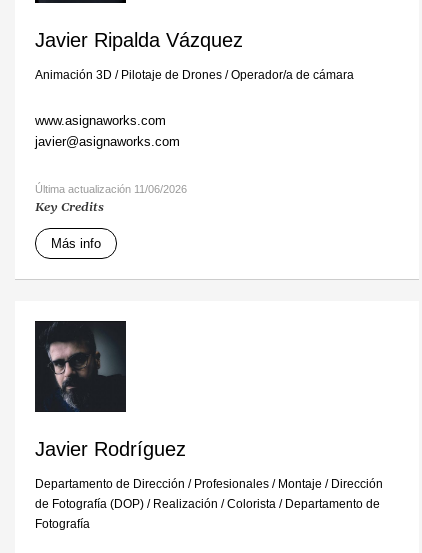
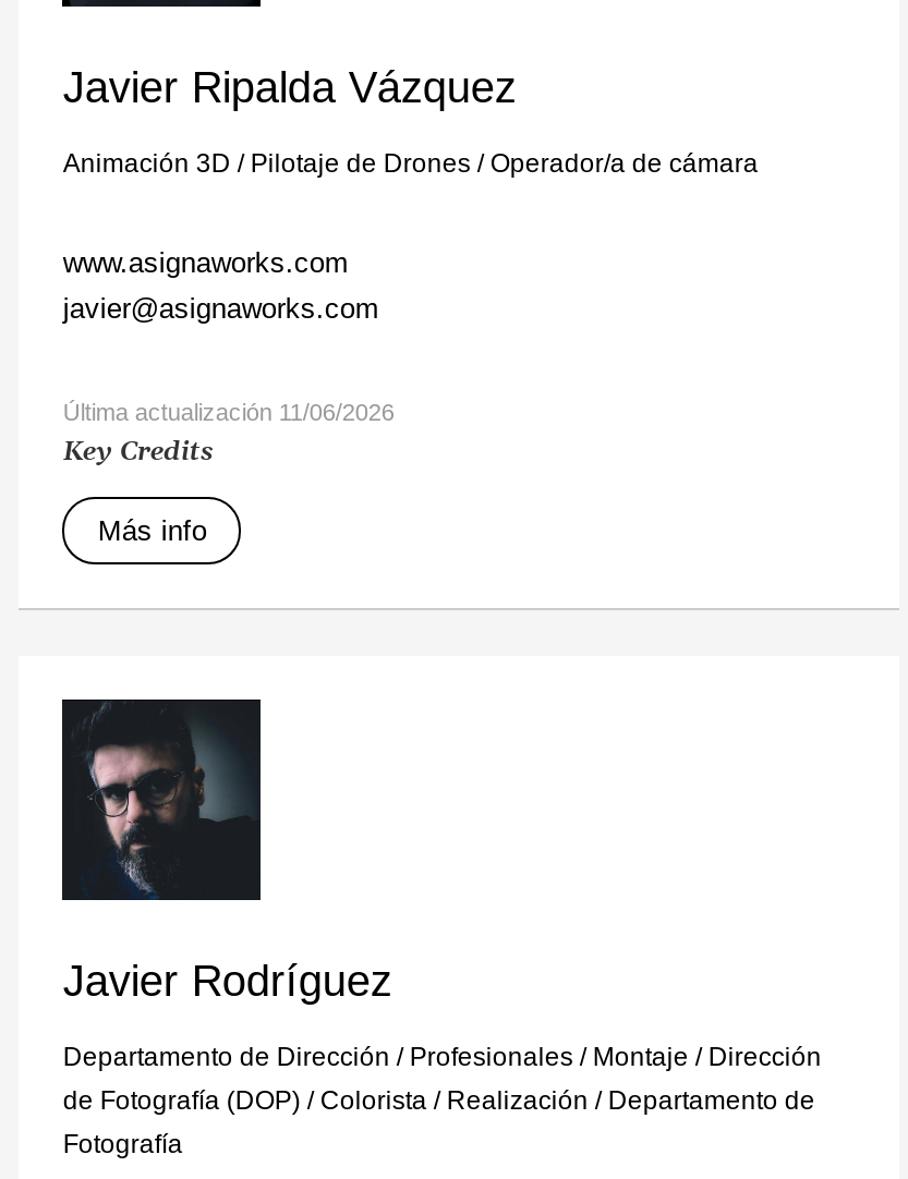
[35,497,380,511] de Fotografía (DOP) / Realización / Colorista / Departamento de -> [63,1084,815,1114] de Fotografía (DOP) / Colorista / Realización / Departamento de

